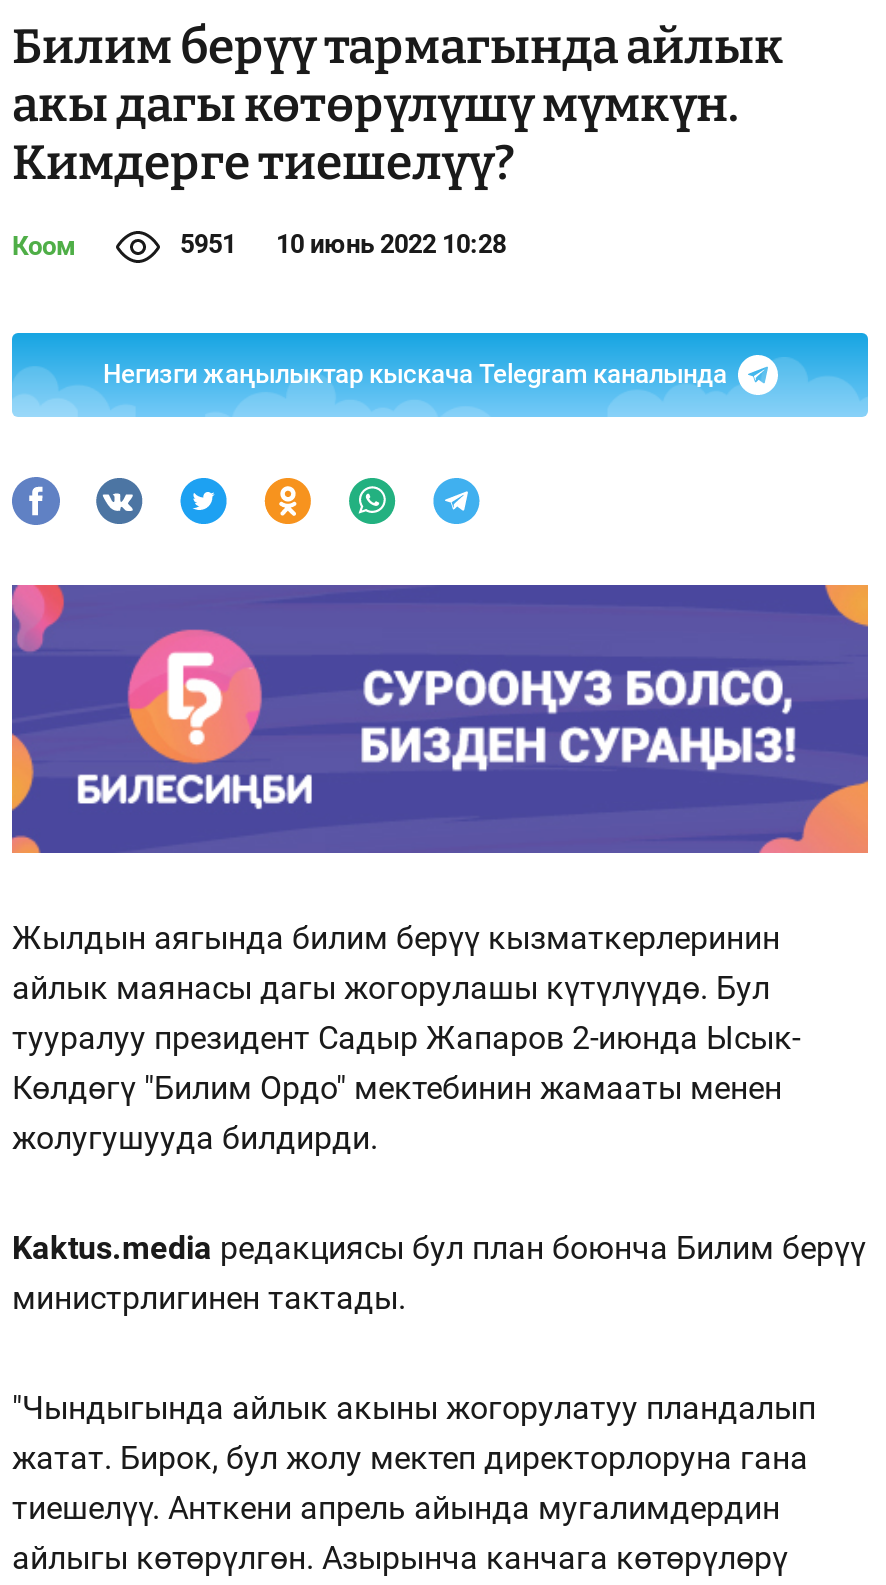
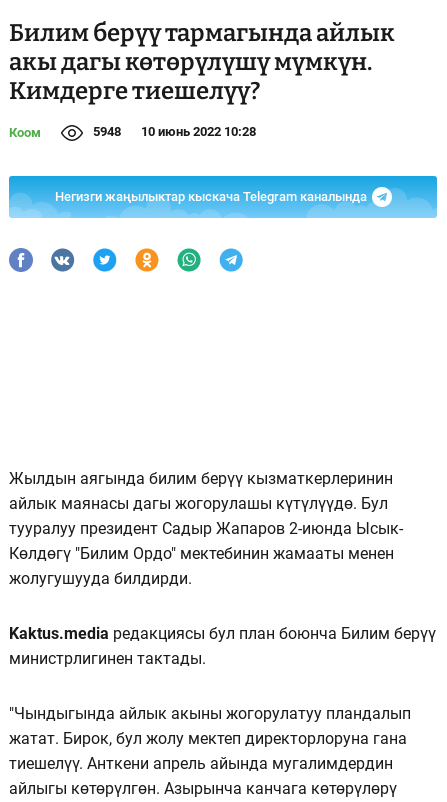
[180,229,506,259] 5951 10 июнь 2022 10:28 -> [93,124,256,139] 5948 10 июнь 2022 10:28
[10,583,870,855] [image] -> none

